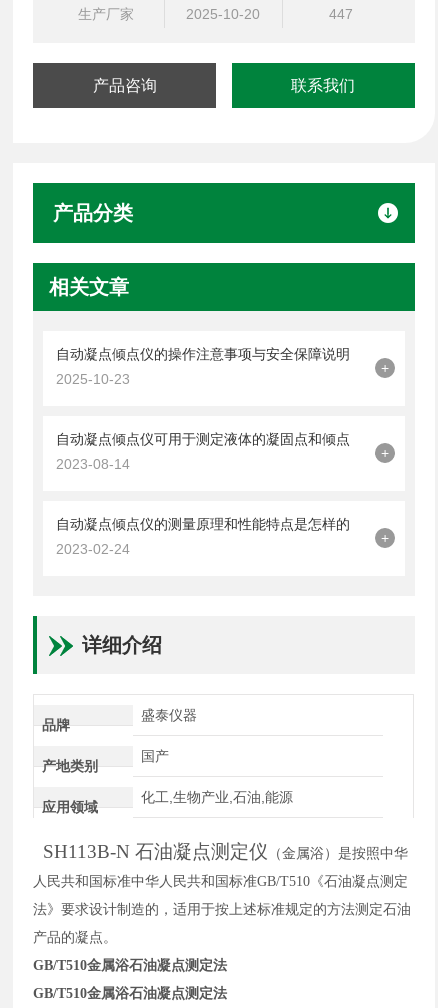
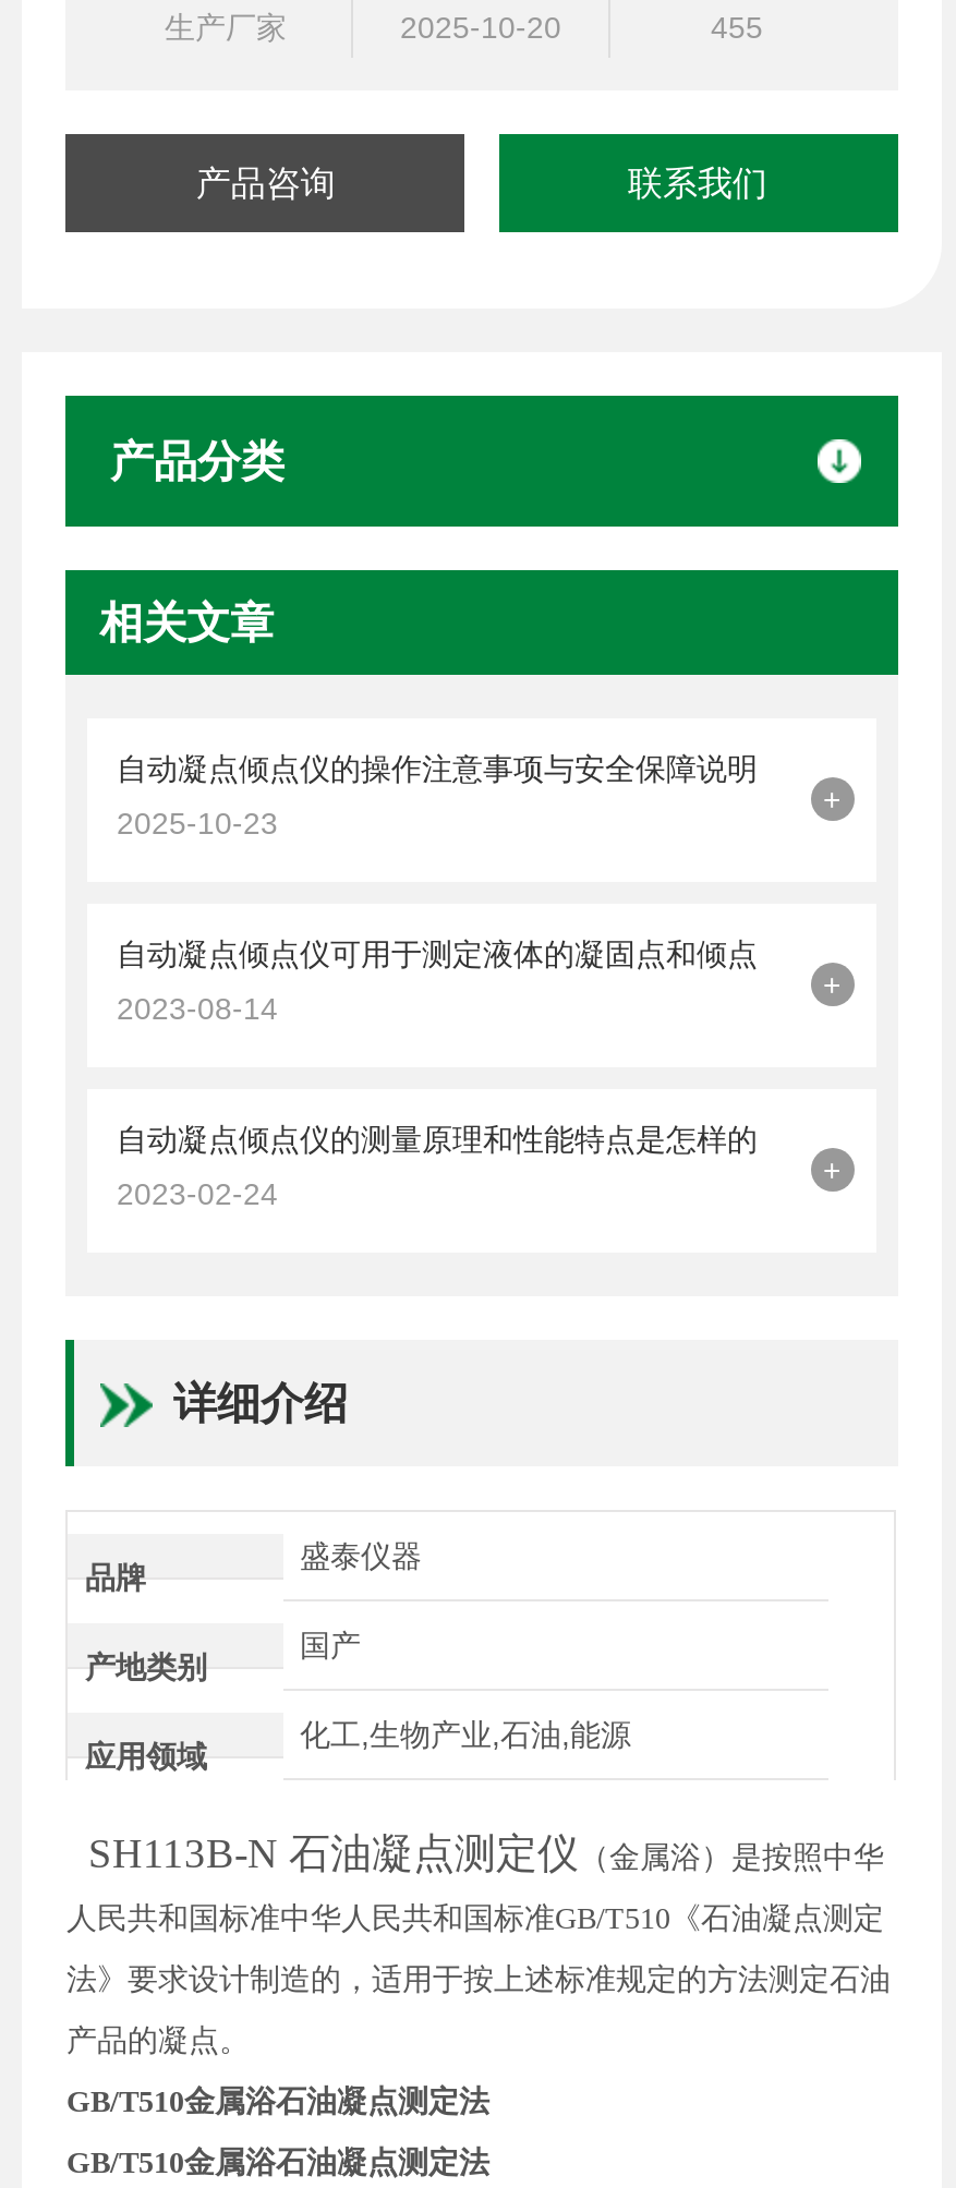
[329,6,353,22] 447 -> [711,9,763,44] 455

